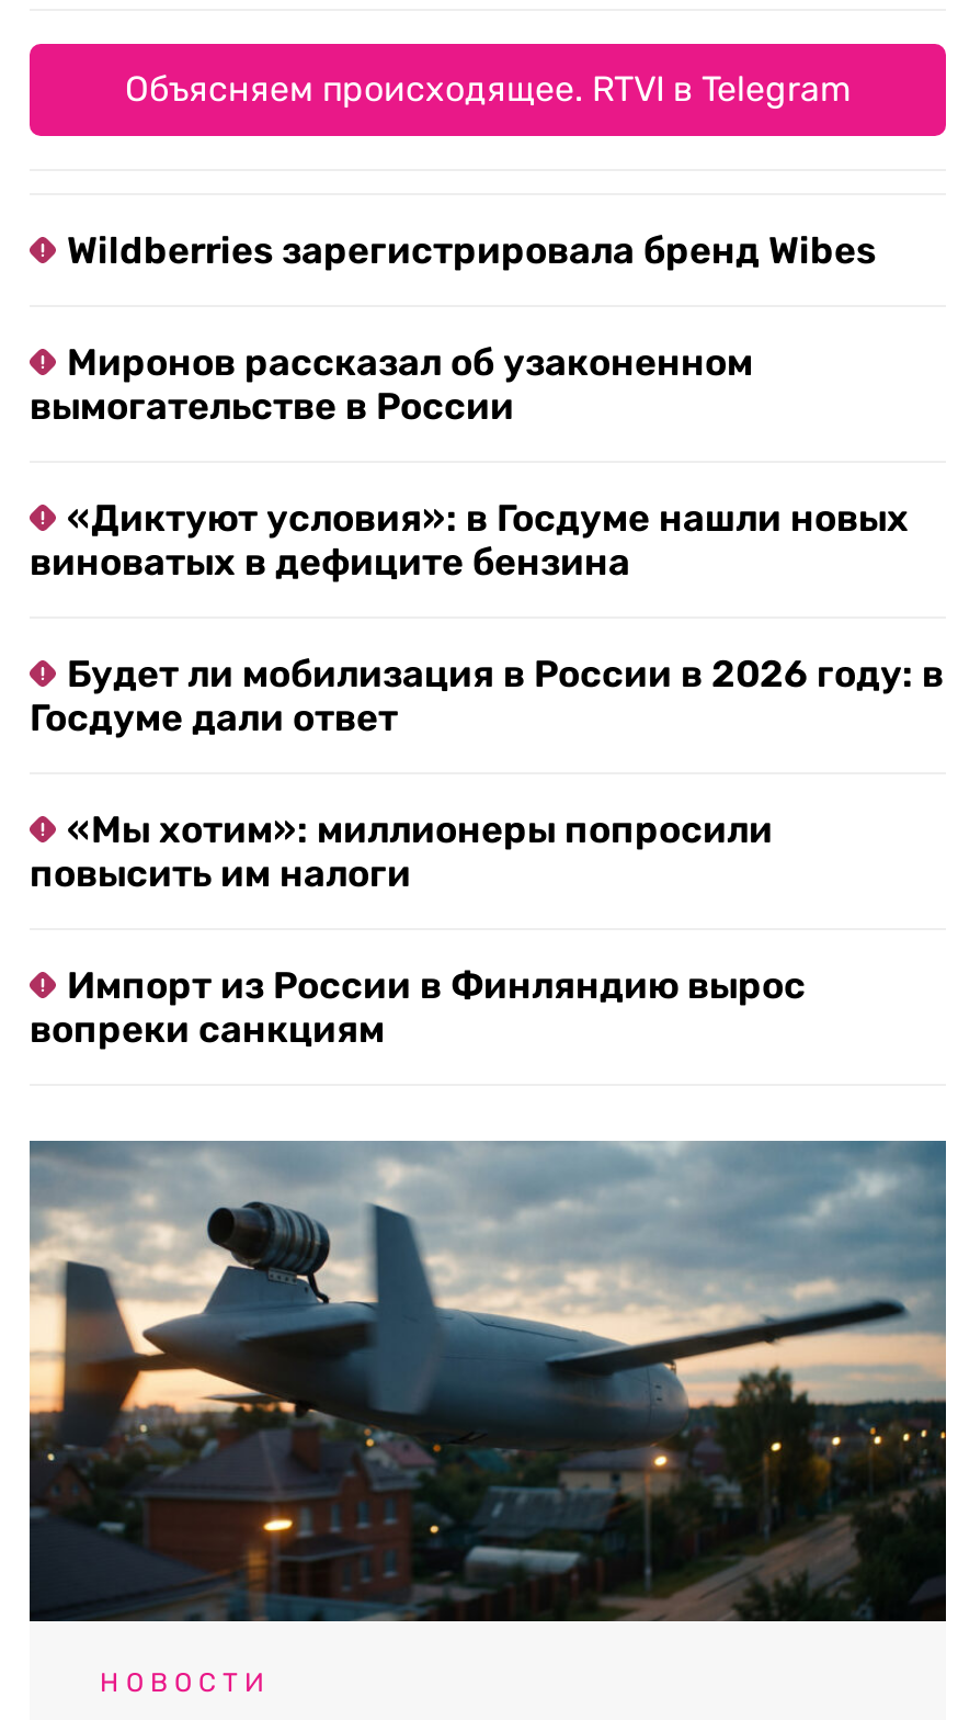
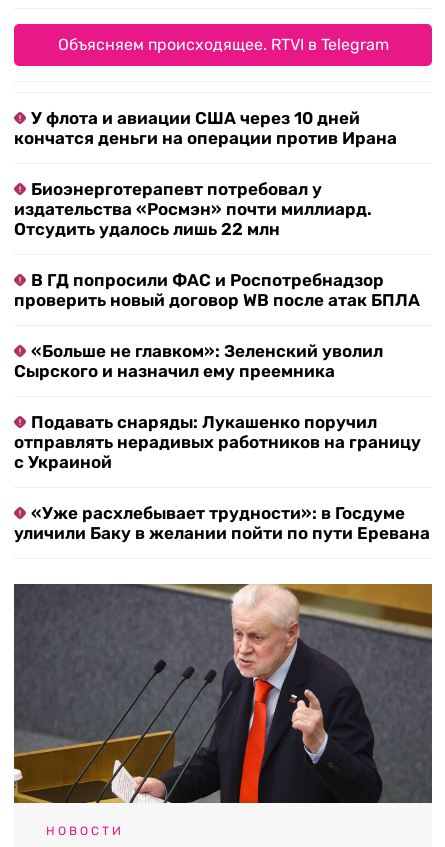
[67,228,876,272] Wildberries зарегистрировала бренд Wibes -> [14,108,397,148] У флота и авиации США через 10 дней | кончатся деньги на операции против Ирана
[30,340,753,428] Миронов рассказал об узаконенном | вымогательстве в России -> [14,179,372,239] Биоэнерготерапевт потребовал у | издательства «Росмэн» почти миллиард. | Отсудить удалось лишь 22 млн
[30,496,909,584] «Диктуют условия»: в Госдуме нашли новых | виноватых в дефиците бензина -> [14,270,420,310] В ГД попросили ФАС и Роспотребнадзор | проверить новый договор WB после атак БПЛА
[30,652,944,740] Будет ли мобилизация в России в 2026 году: в | Госдуме дали ответ -> [14,341,383,381] «Больше не главком»: Зеленский уволил | Сырского и назначил ему преемника
[30,808,773,895] «Мы хотим»: миллионеры попросили | повысить им налоги -> [14,412,421,472] Подавать снаряды: Лукашенко поручил | отправлять нерадивых работников на границу | с Украиной
[30,963,806,1051] Импорт из России в Финляндию вырос | вопреки санкциям -> [14,503,430,543] «Уже расхлебывает трудности»: в Госдуме | уличили Баку в желании пойти по пути Еревана
[27,1200,948,1623] [image] -> [13,583,433,804] [image]

